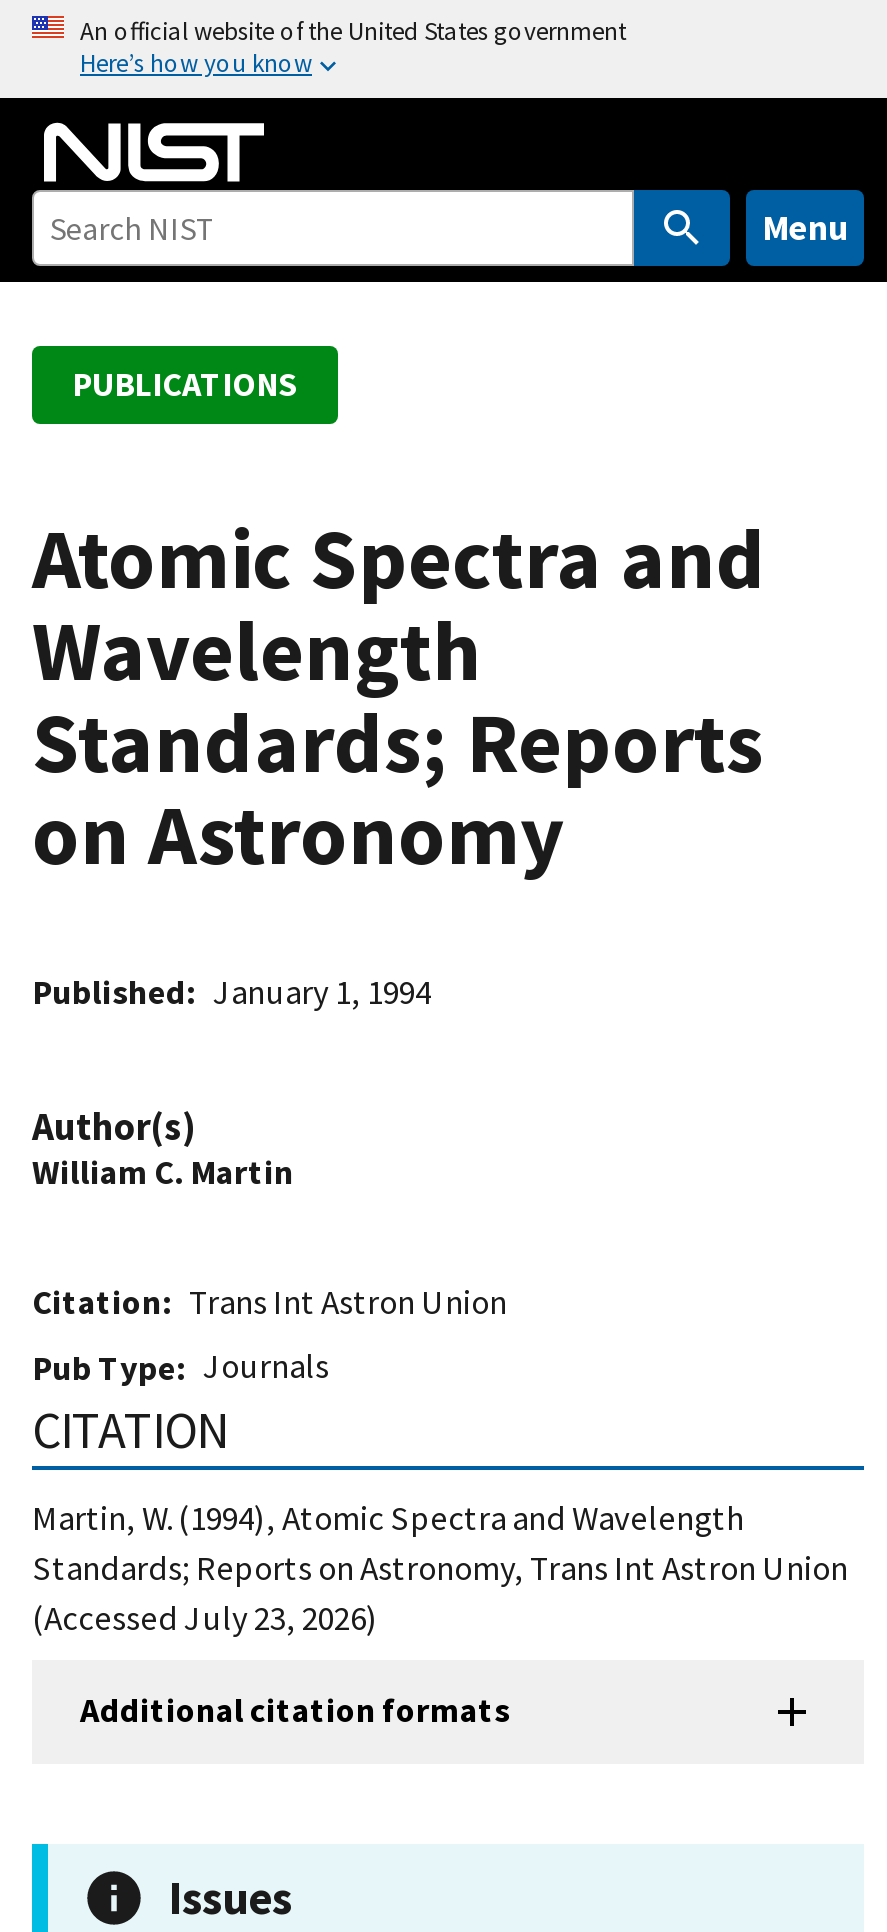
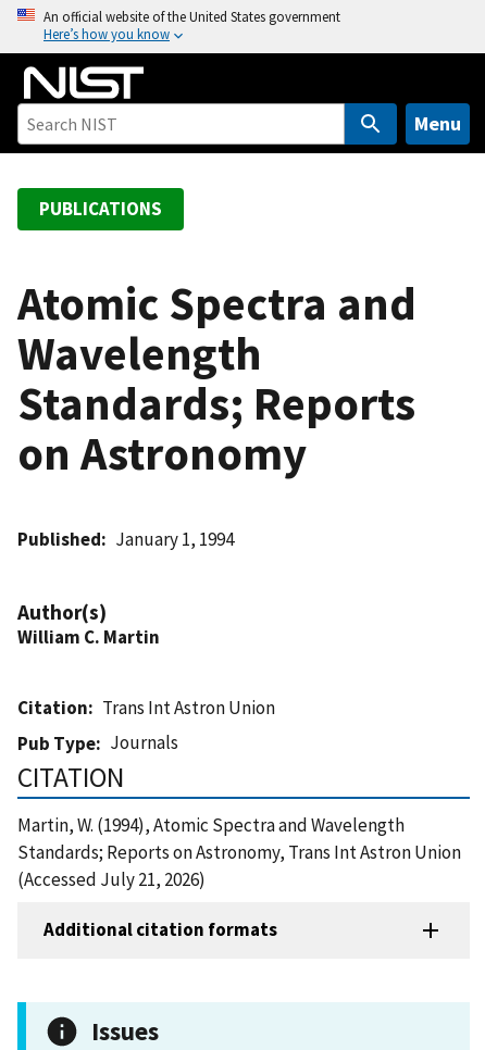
[32,1596,378,1640] (Accessed July 23, 2026) -> [17,867,206,891] (Accessed July 21, 2026)

